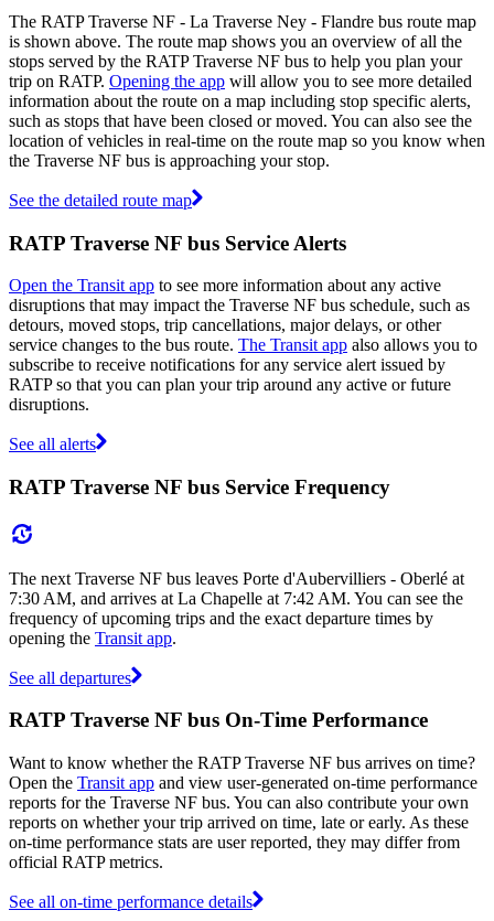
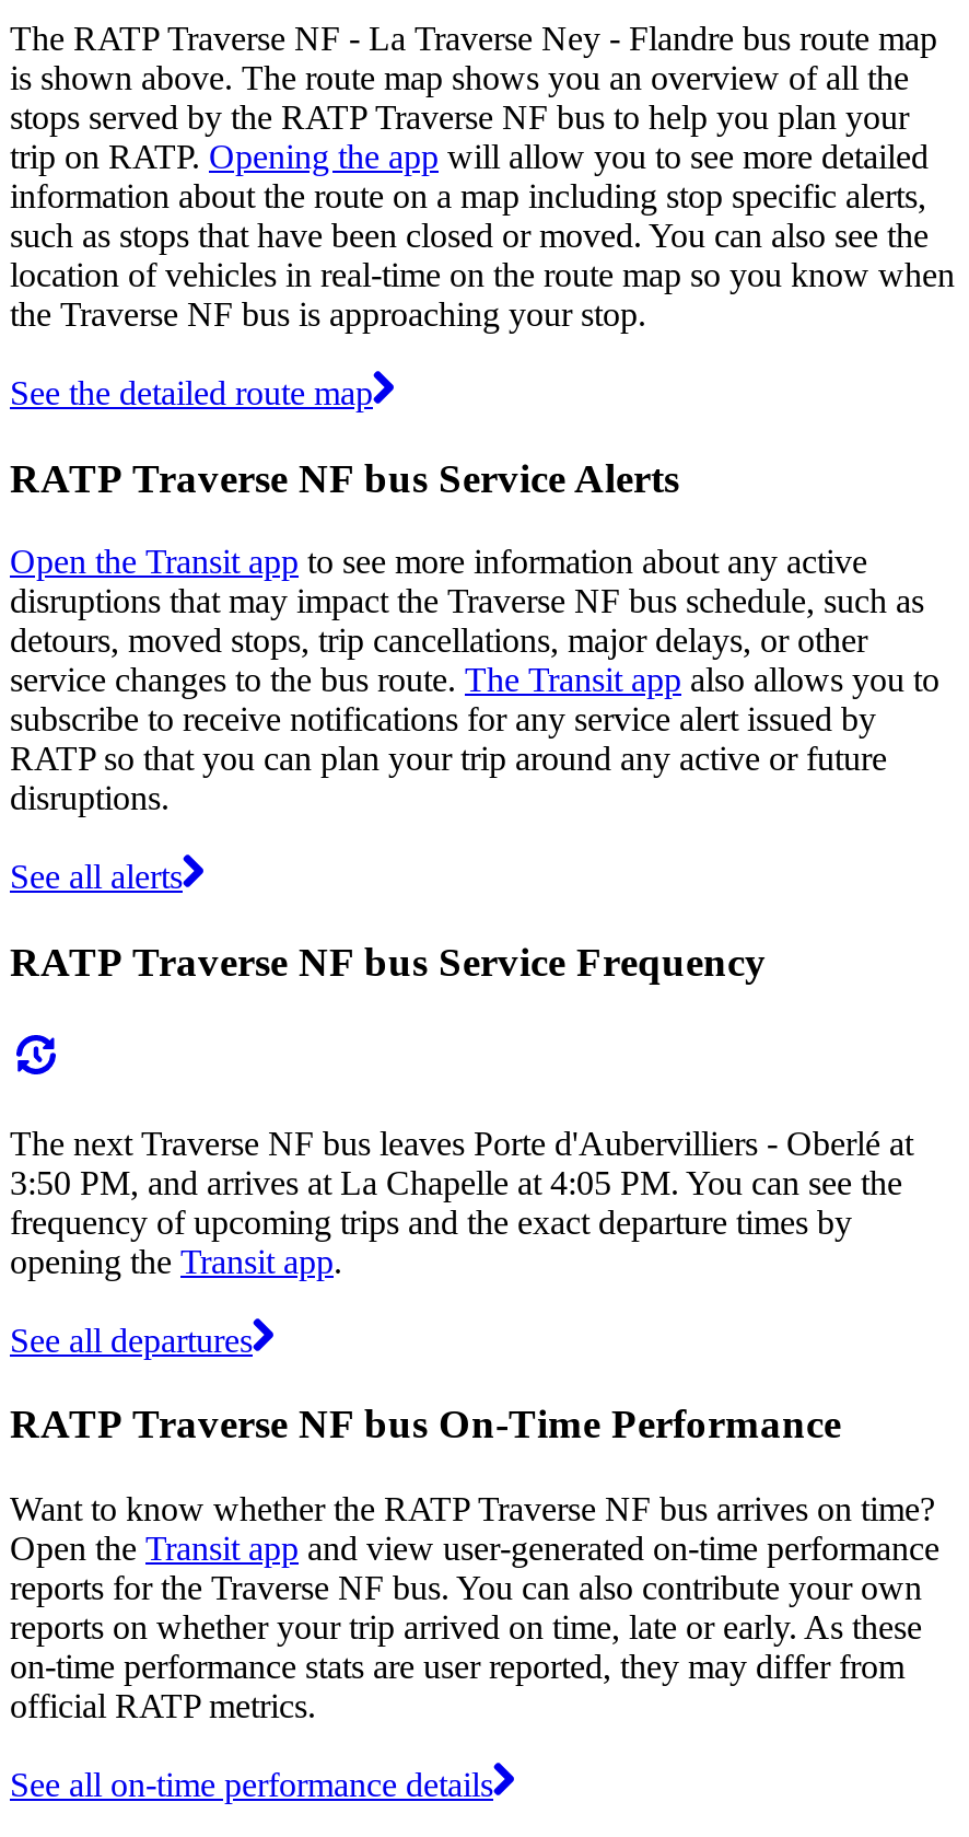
[9,589,463,607] 7:30 AM, and arrives at La Chapelle at 7:42 AM. You can see the -> [10,1163,902,1201] 3:50 PM, and arrives at La Chapelle at 4:05 PM. You can see the

